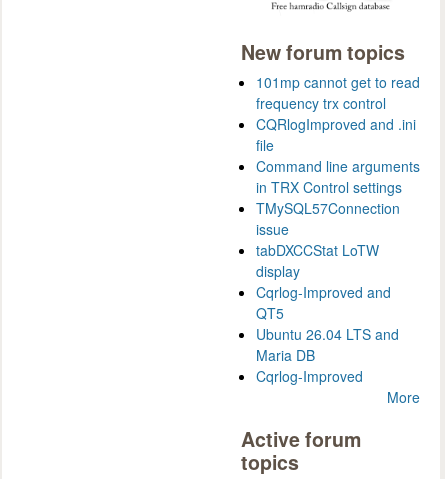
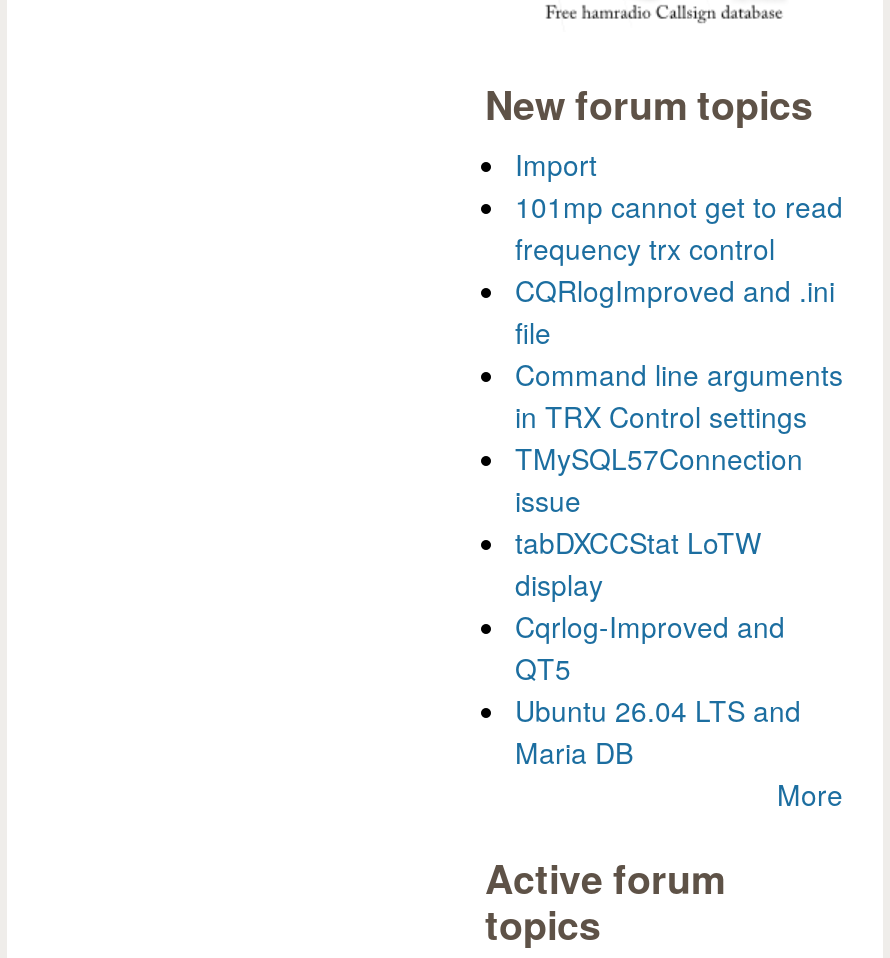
none -> [515,143,597,183] Import
moved [256,72,420,365] -> [515,185,843,771]: 101mp cannot get to read | frequency trx control | CQRlogImproved and .ini | ... | Ubuntu 26.04 LTS and | Maria DB
[256,366,363,386] Cqrlog-Improved -> none

